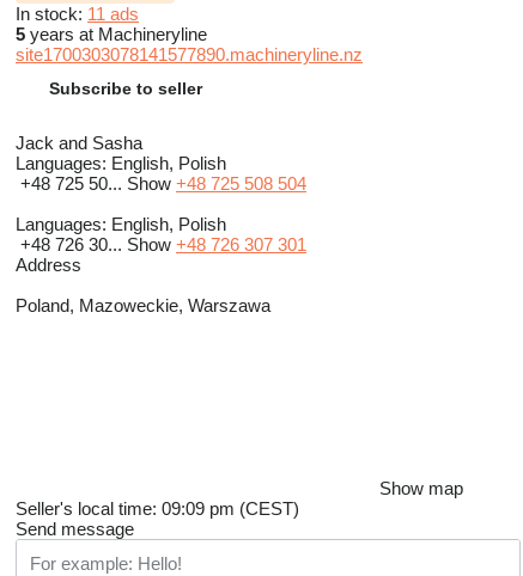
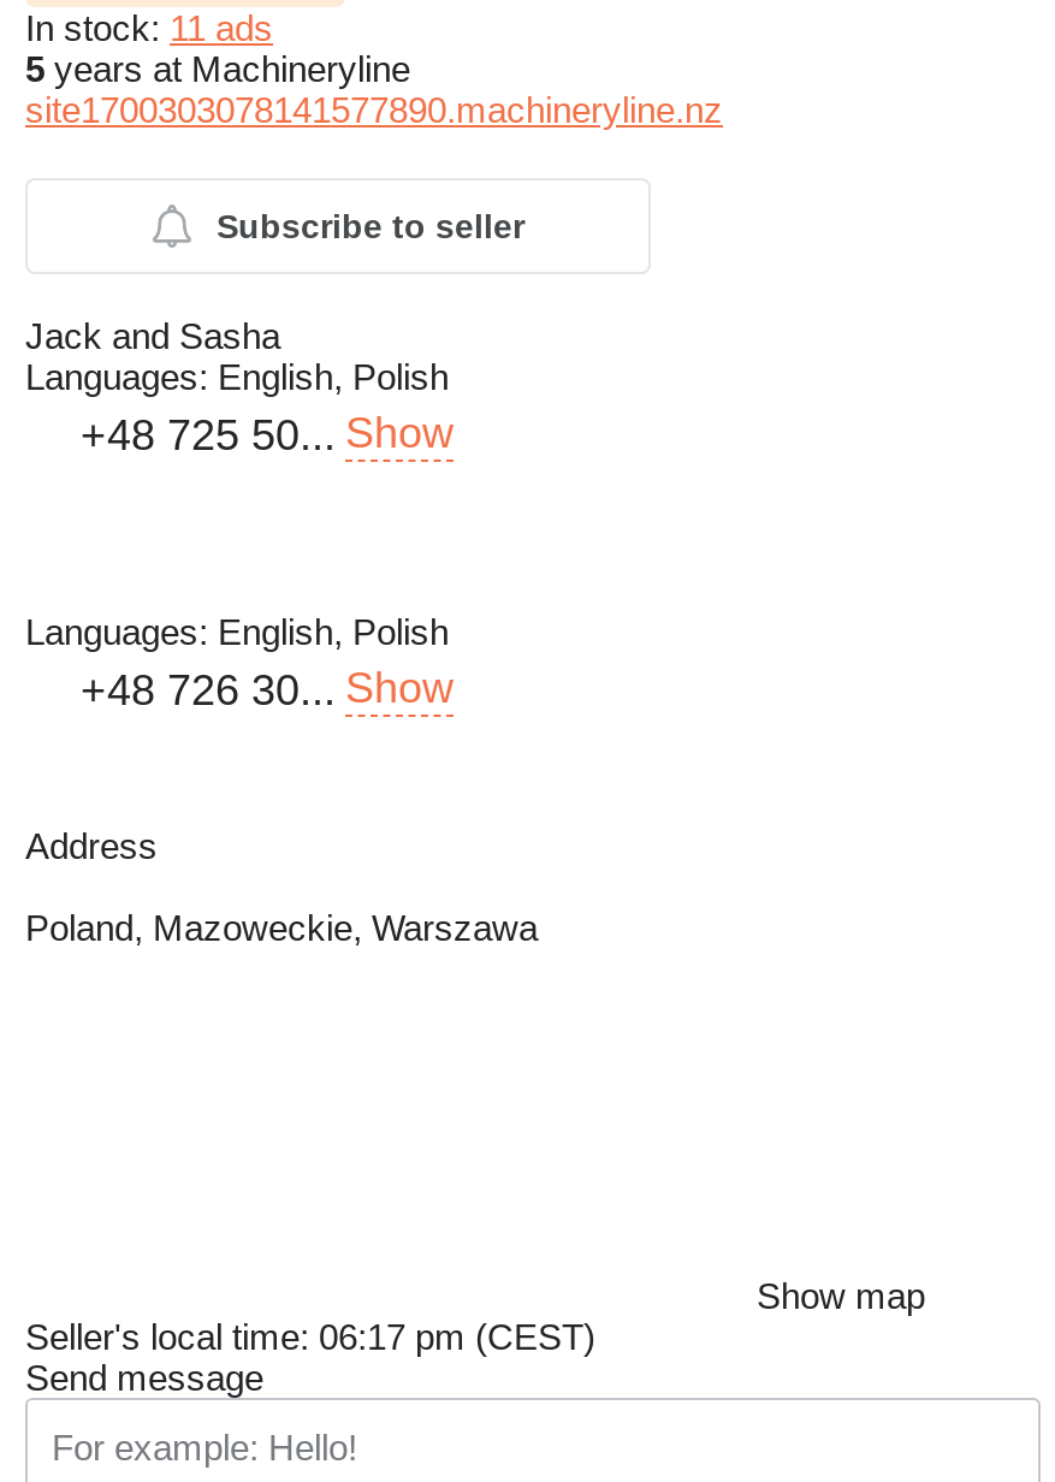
[20,173,306,193] +48 725 50... Show +48 725 508 504 -> [81,408,454,458] +48 725 50... Show
[20,234,306,254] +48 726 30... Show +48 726 307 301 -> [81,663,454,713] +48 726 30... Show
[16,498,299,518] Seller's local time: 09:09 pm (CEST) -> [25,1315,595,1356] Seller's local time: 06:17 pm (CEST)

